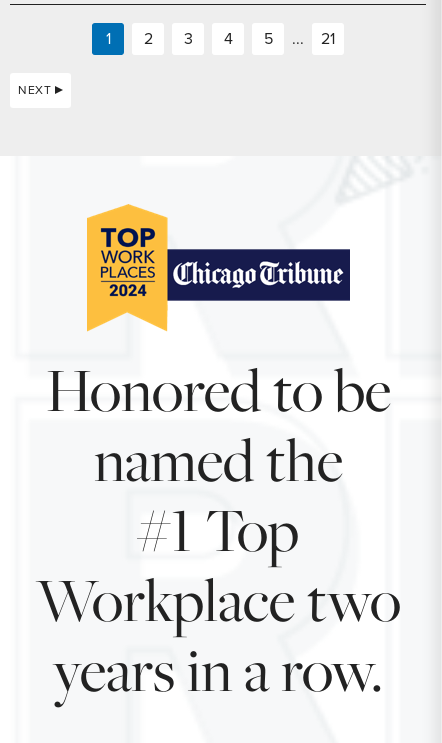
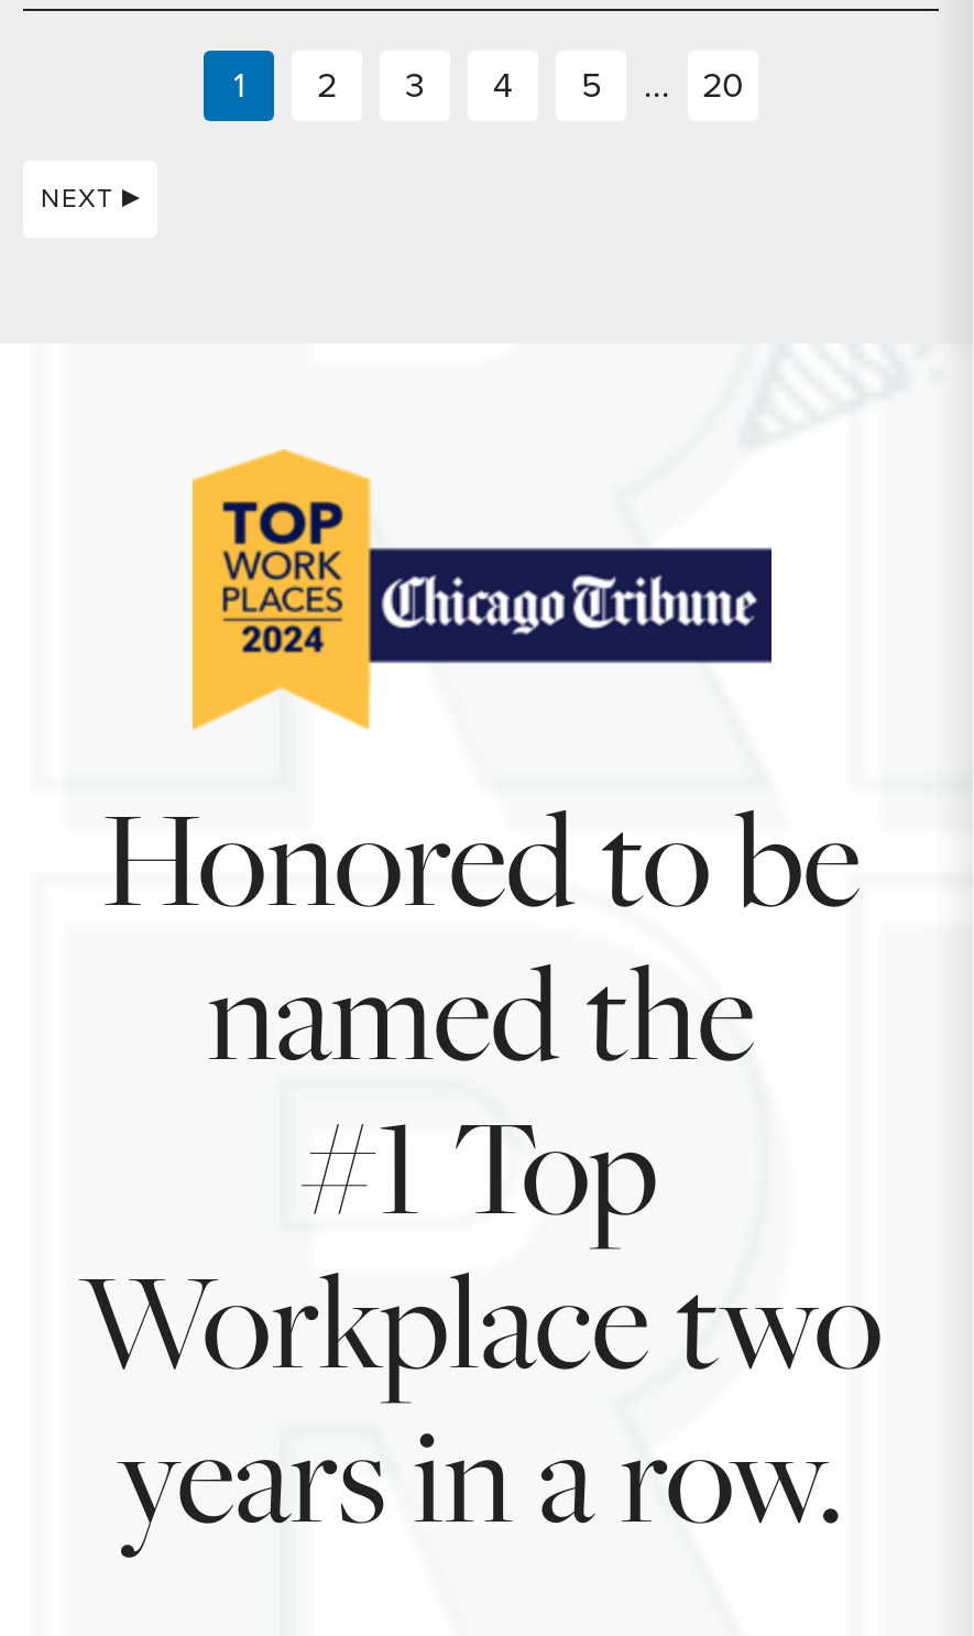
[321,27,335,50] 21 -> [702,59,744,110] 20

